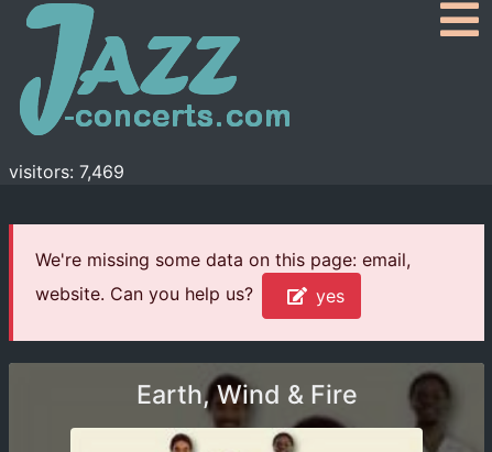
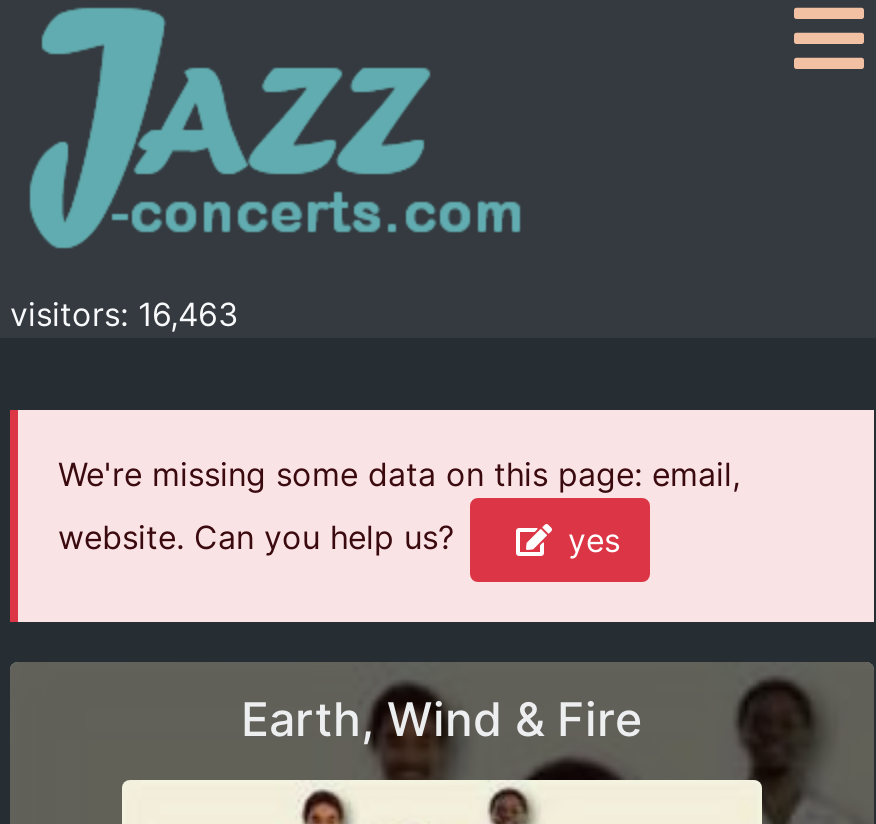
[9,161,124,183] visitors: 7,469 -> [10,294,238,334] visitors: 16,463

